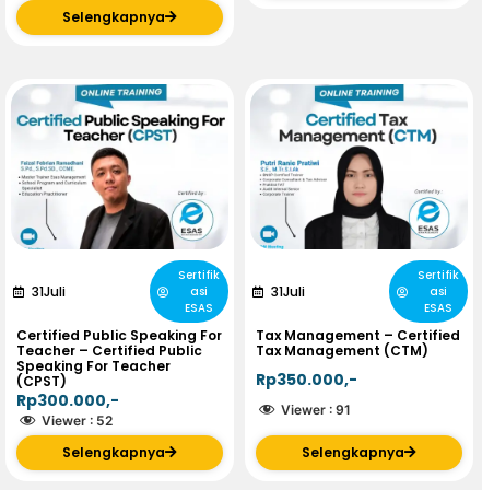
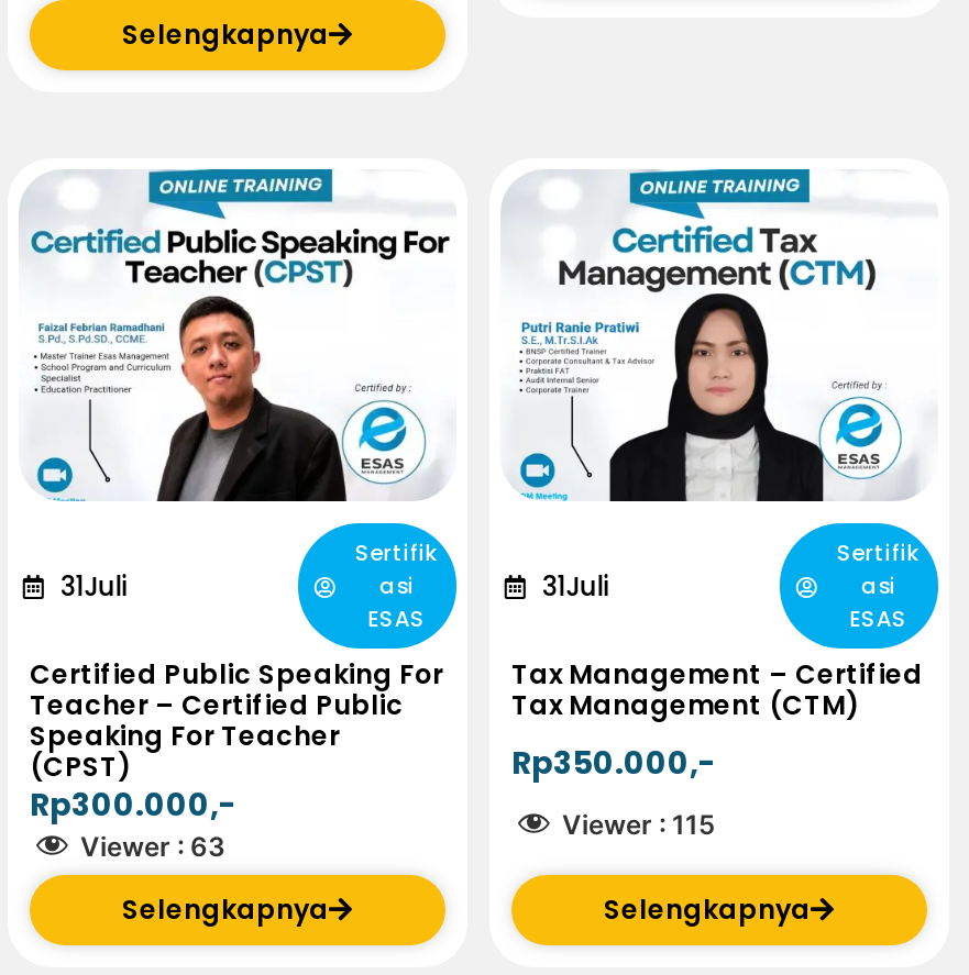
[281,402,351,419] Viewer : 91 -> [562,808,716,841] Viewer : 115
[42,412,113,429] Viewer : 52 -> [80,829,225,862] Viewer : 63

